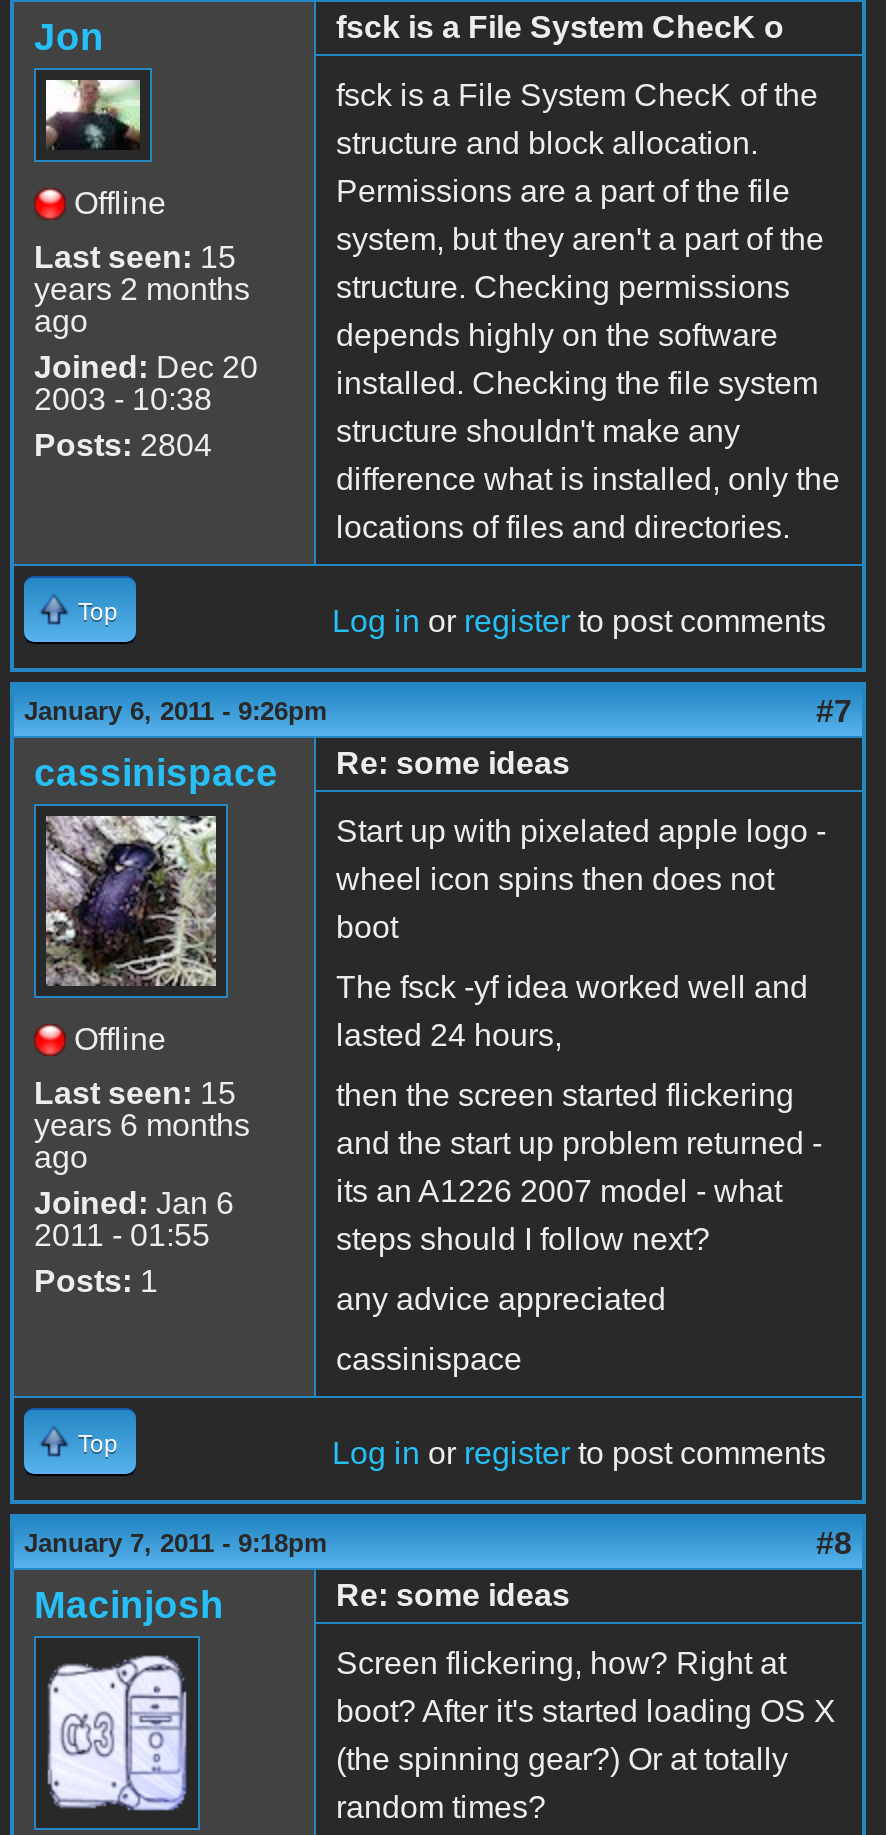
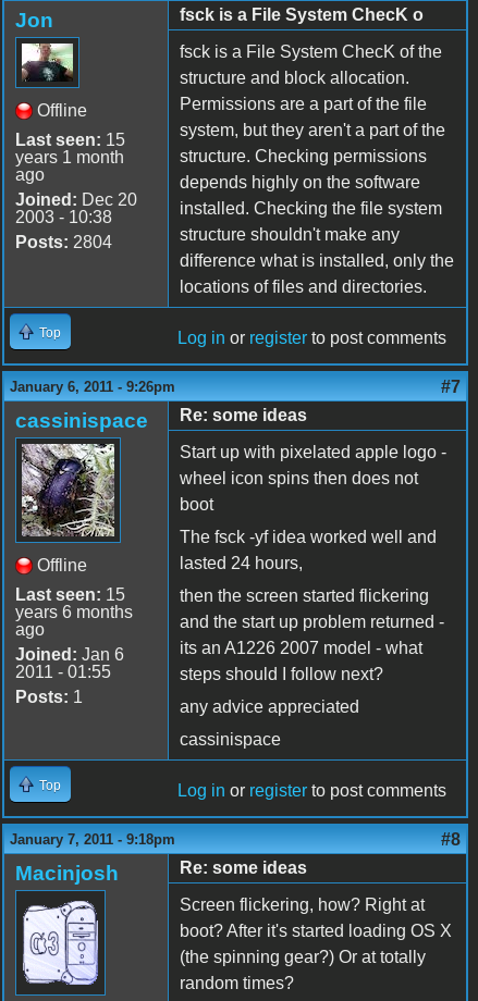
[34,272,250,306] years 2 months -> [15,148,124,166] years 1 month

